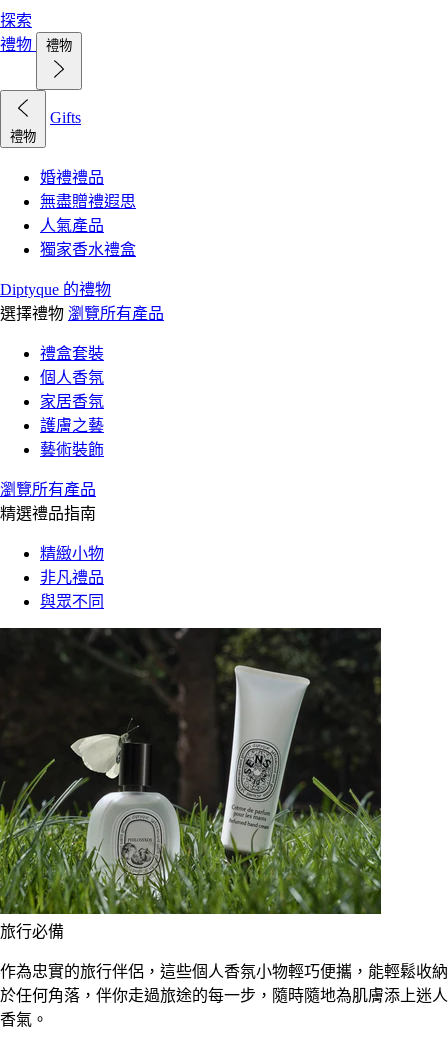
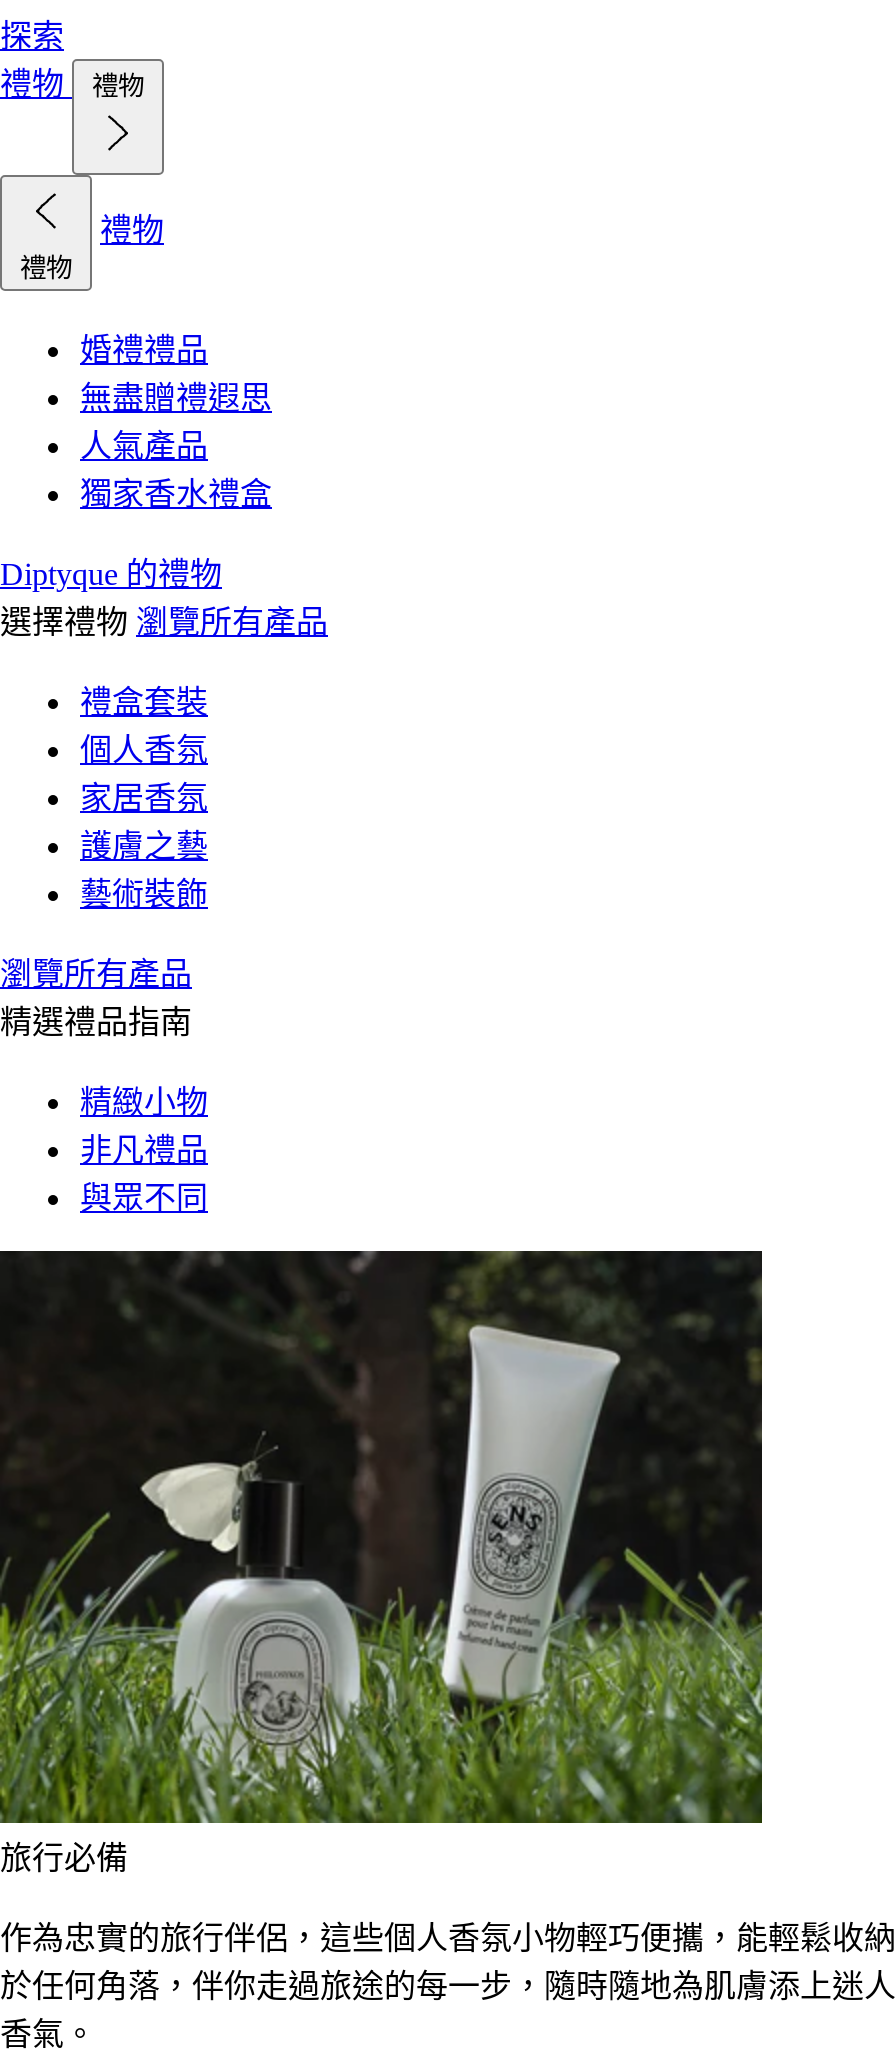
[50,109,81,126] Gifts -> [100,213,164,247] 禮物

